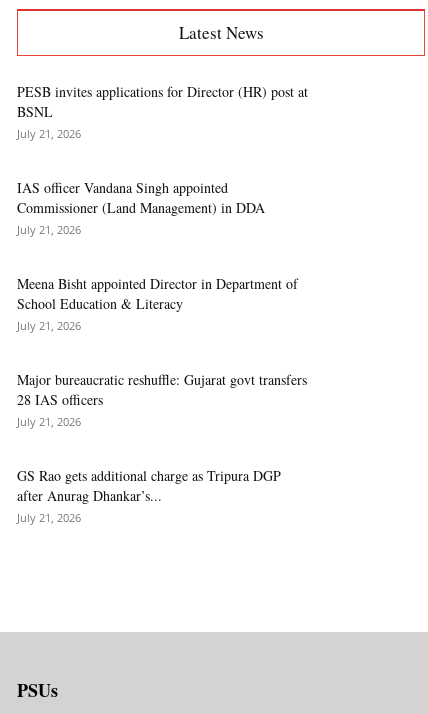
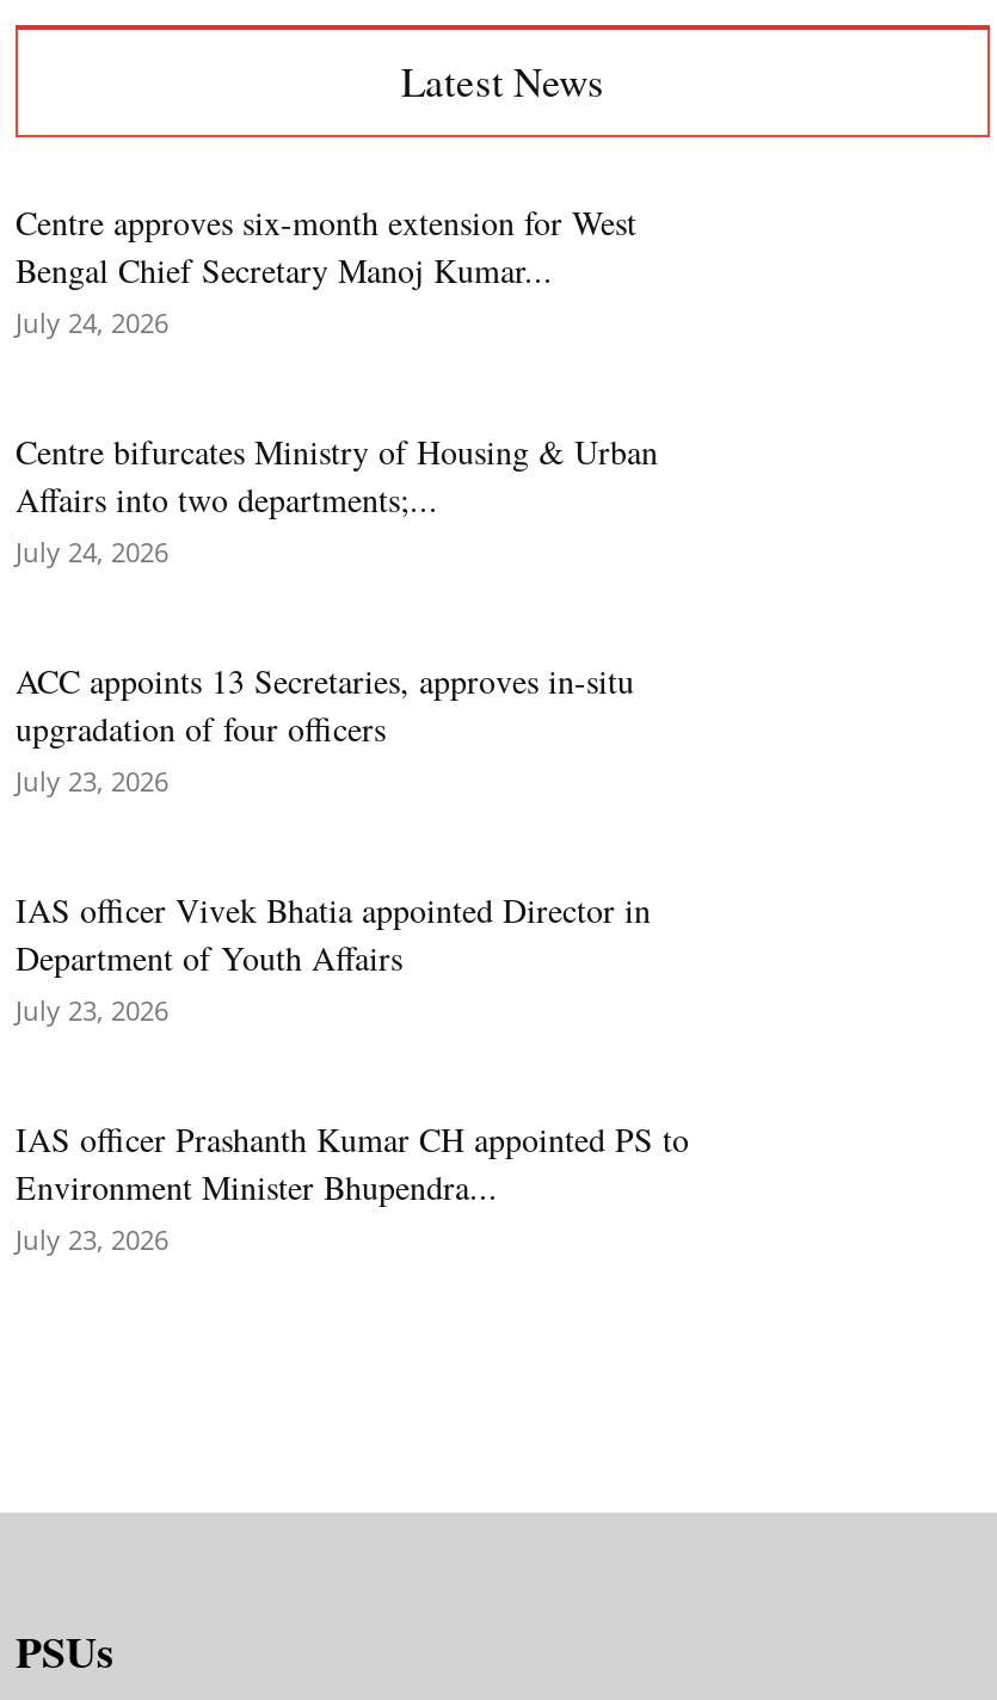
[17,82,308,141] PESB invites applications for Director (HR) post at | BSNL | July 21, 2026 -> [16,199,636,340] Centre approves six-month extension for West | Bengal Chief Secretary Manoj Kumar... | July 24, 2026
[17,178,265,237] IAS officer Vandana Singh appointed | Commissioner (Land Management) in DDA | July 21, 2026 -> [16,428,658,569] Centre bifurcates Ministry of Housing & Urban | Affairs into two departments;... | July 24, 2026
[17,274,298,333] Meena Bisht appointed Director in Department of | School Education & Literacy | July 21, 2026 -> [16,658,634,798] ACC appoints 13 Secretaries, approves in-situ | upgradation of four officers | July 23, 2026
[17,370,307,429] Major bureaucratic reshuffle: Gujarat govt transfers | 28 IAS officers | July 21, 2026 -> [16,887,651,1028] IAS officer Vivek Bhatia appointed Director in | Department of Youth Affairs | July 23, 2026
[17,466,281,525] GS Rao gets additional charge as Tripura DGP | after Anurag Dhankar’s... | July 21, 2026 -> [16,1116,689,1257] IAS officer Prashanth Kumar CH appointed PS to | Environment Minister Bhupendra... | July 23, 2026

